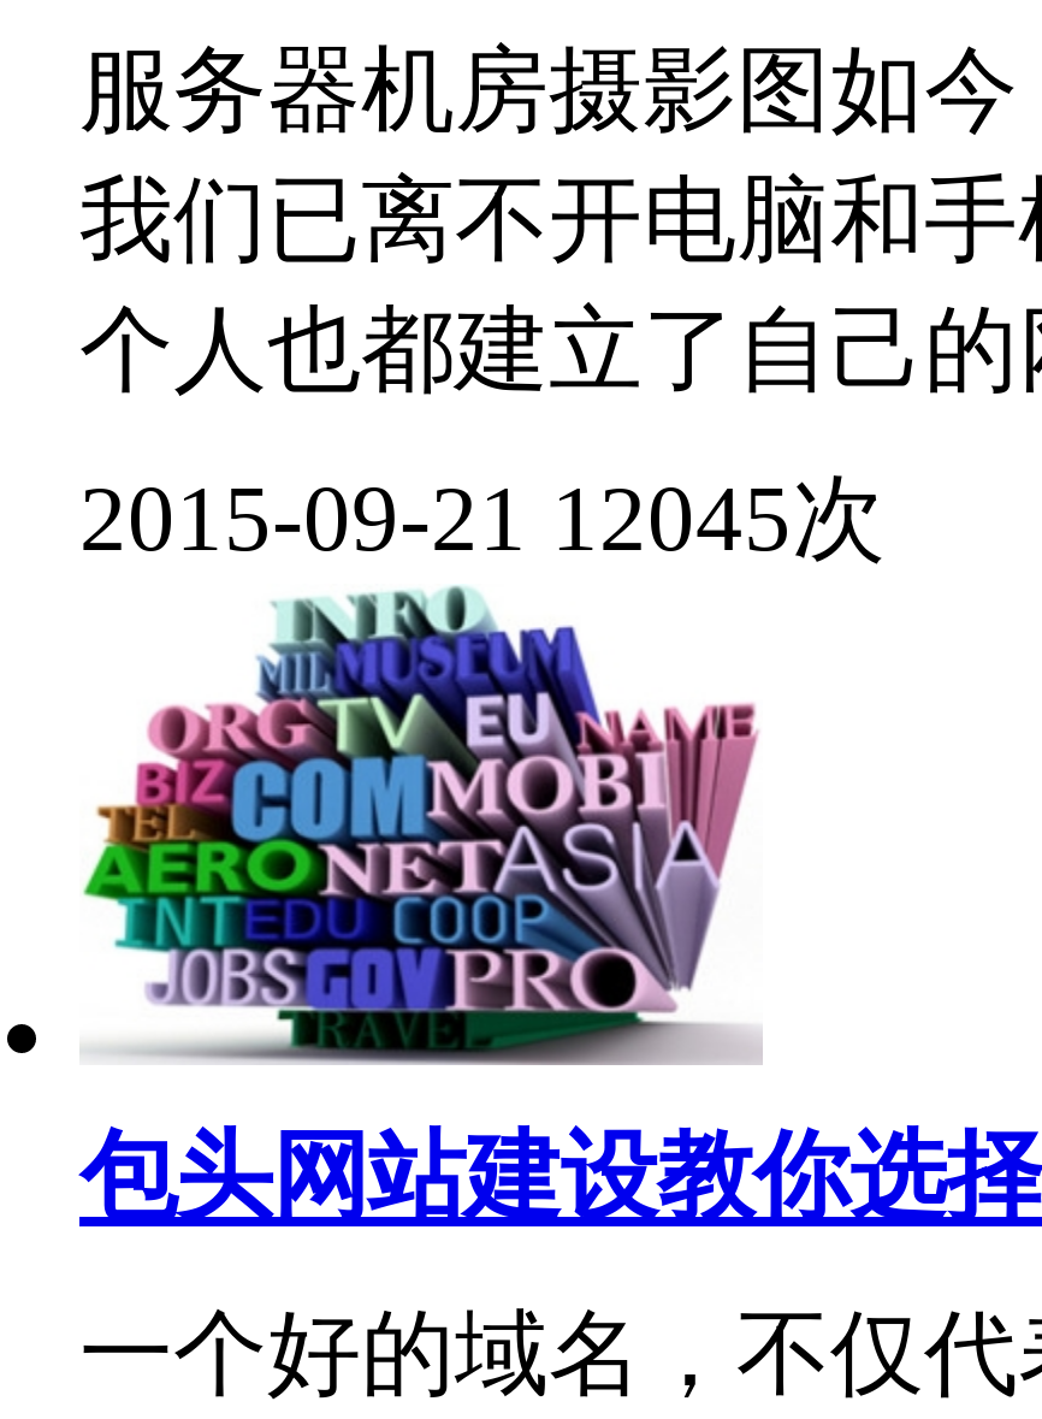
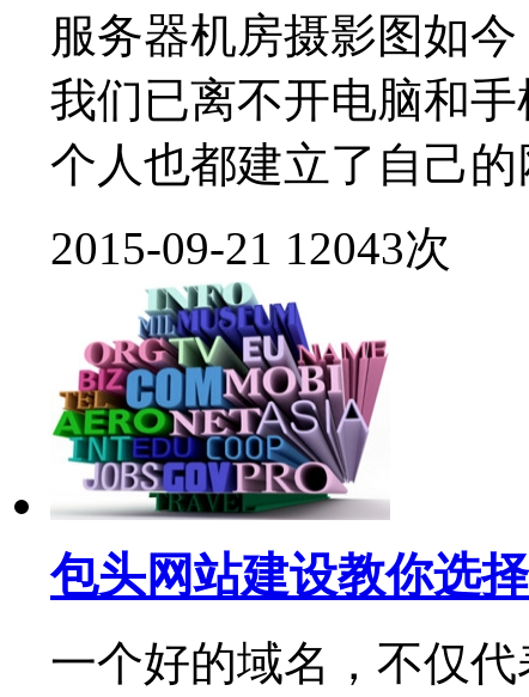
[79,467,886,570] 2015-09-21 12045次 -> [50,223,451,274] 2015-09-21 12043次

